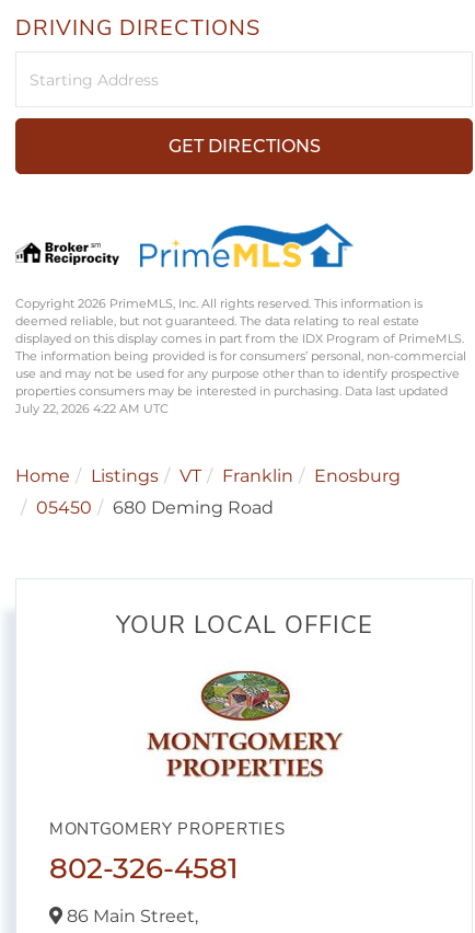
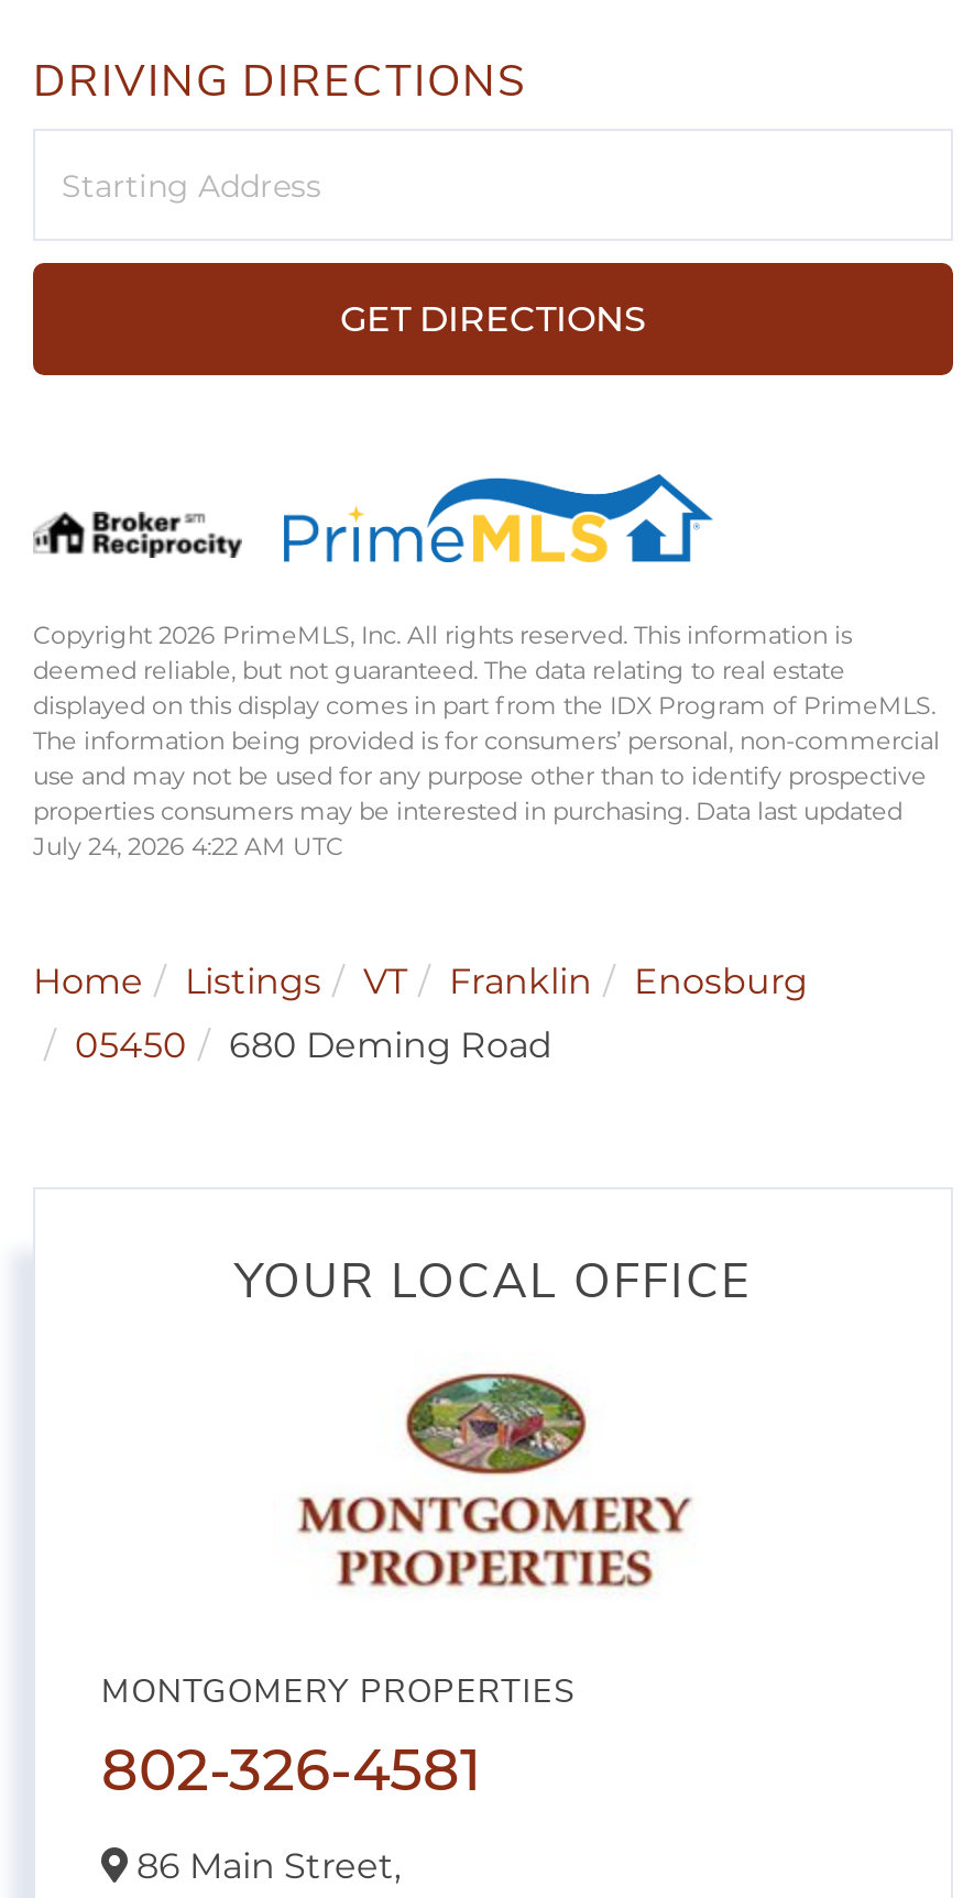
[15,401,169,416] July 22, 2026 4:22 AM UTC -> [33,831,343,862] July 24, 2026 4:22 AM UTC

